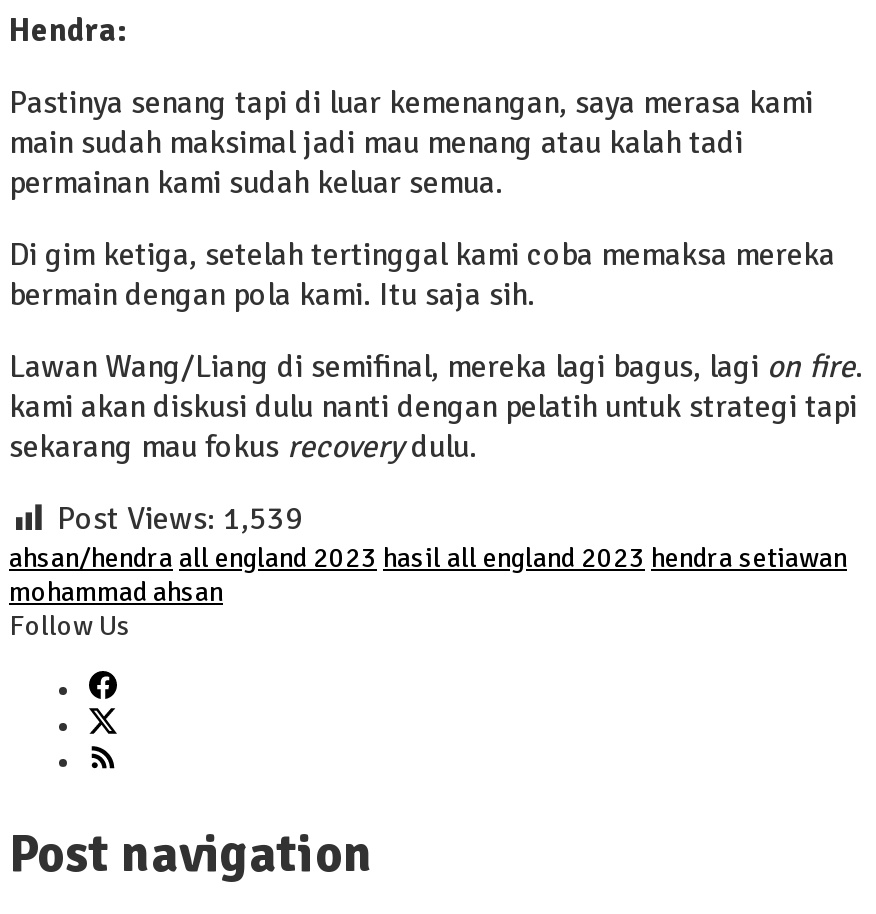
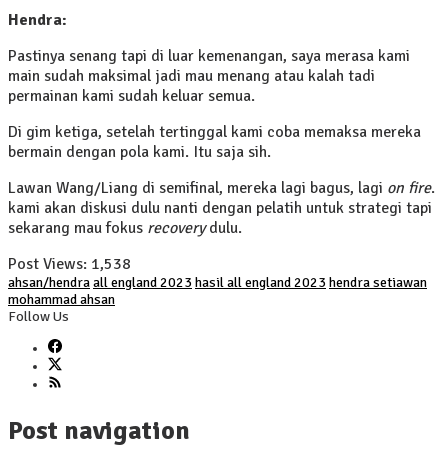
[57,499,303,539] Post Views: 1,539 -> [8,254,131,274] Post Views: 1,538

